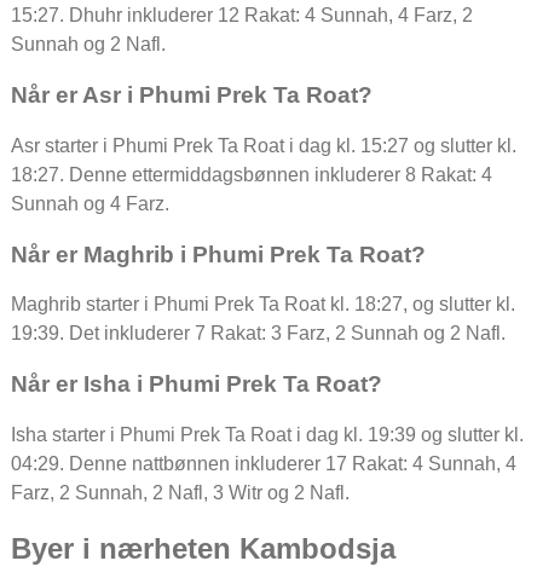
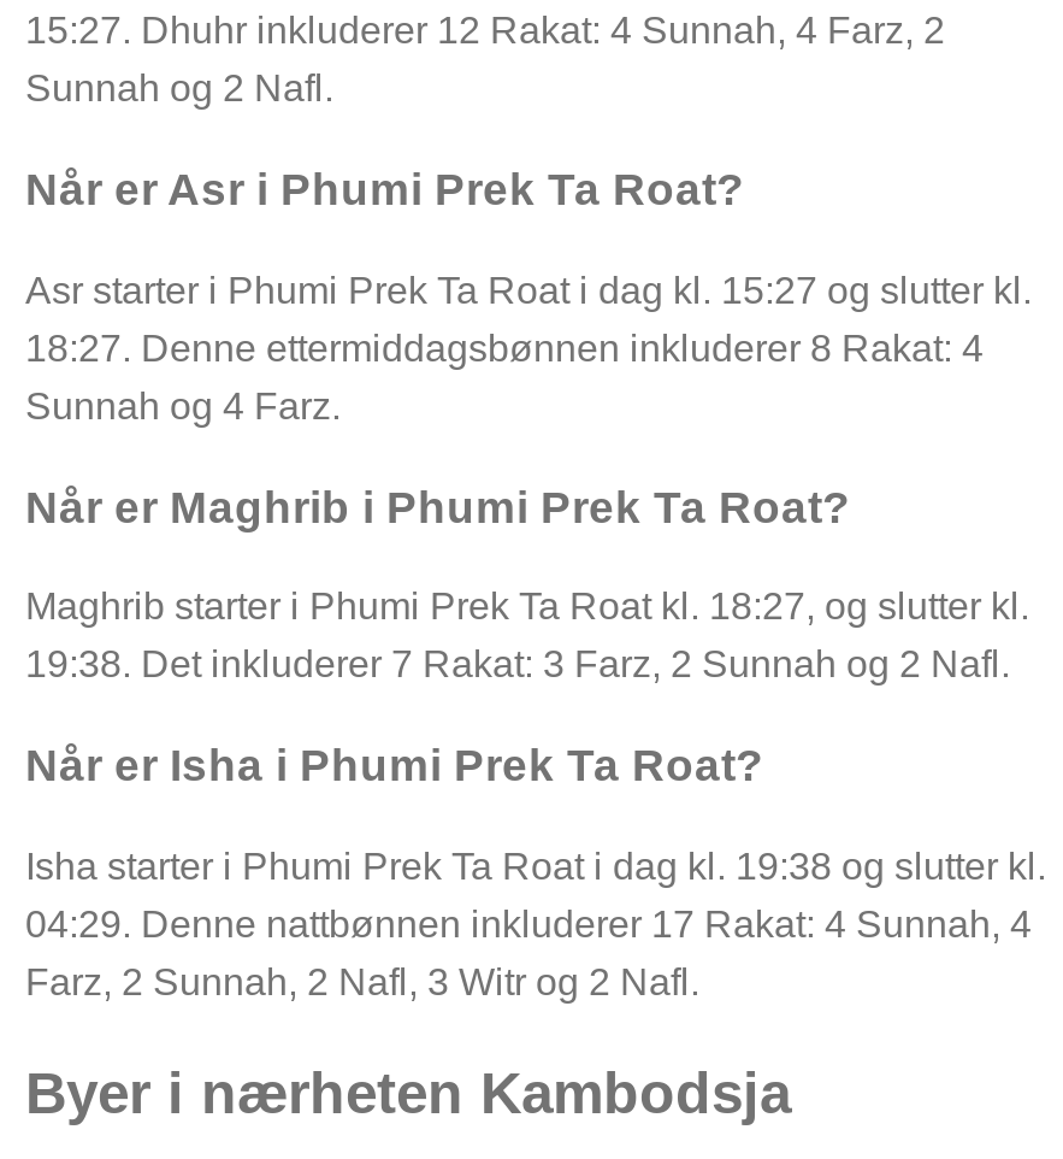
[11,323,506,344] 19:39. Det inkluderer 7 Rakat: 3 Farz, 2 Sunnah og 2 Nafl. -> [25,644,1010,685] 19:38. Det inkluderer 7 Rakat: 3 Farz, 2 Sunnah og 2 Nafl.
[11,424,524,445] Isha starter i Phumi Prek Ta Roat i dag kl. 19:39 og slutter kl. -> [25,845,1046,886] Isha starter i Phumi Prek Ta Roat i dag kl. 19:38 og slutter kl.

